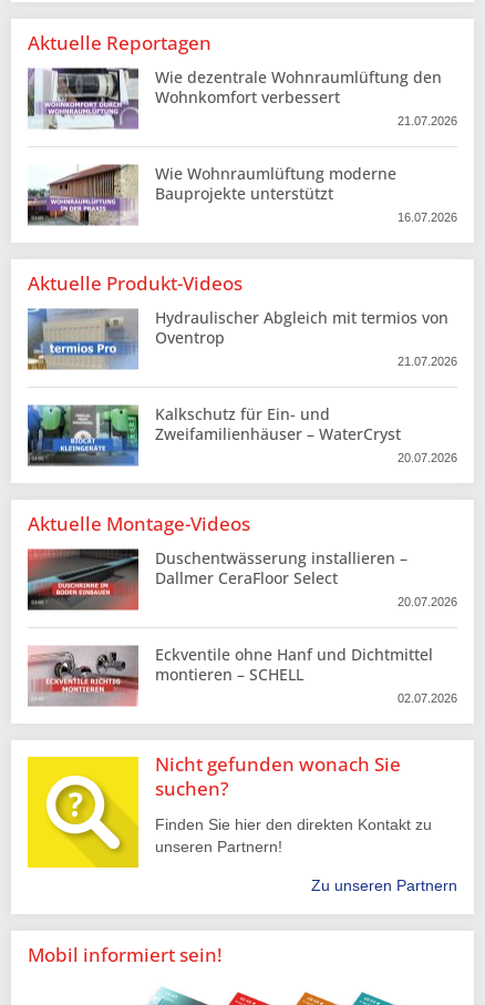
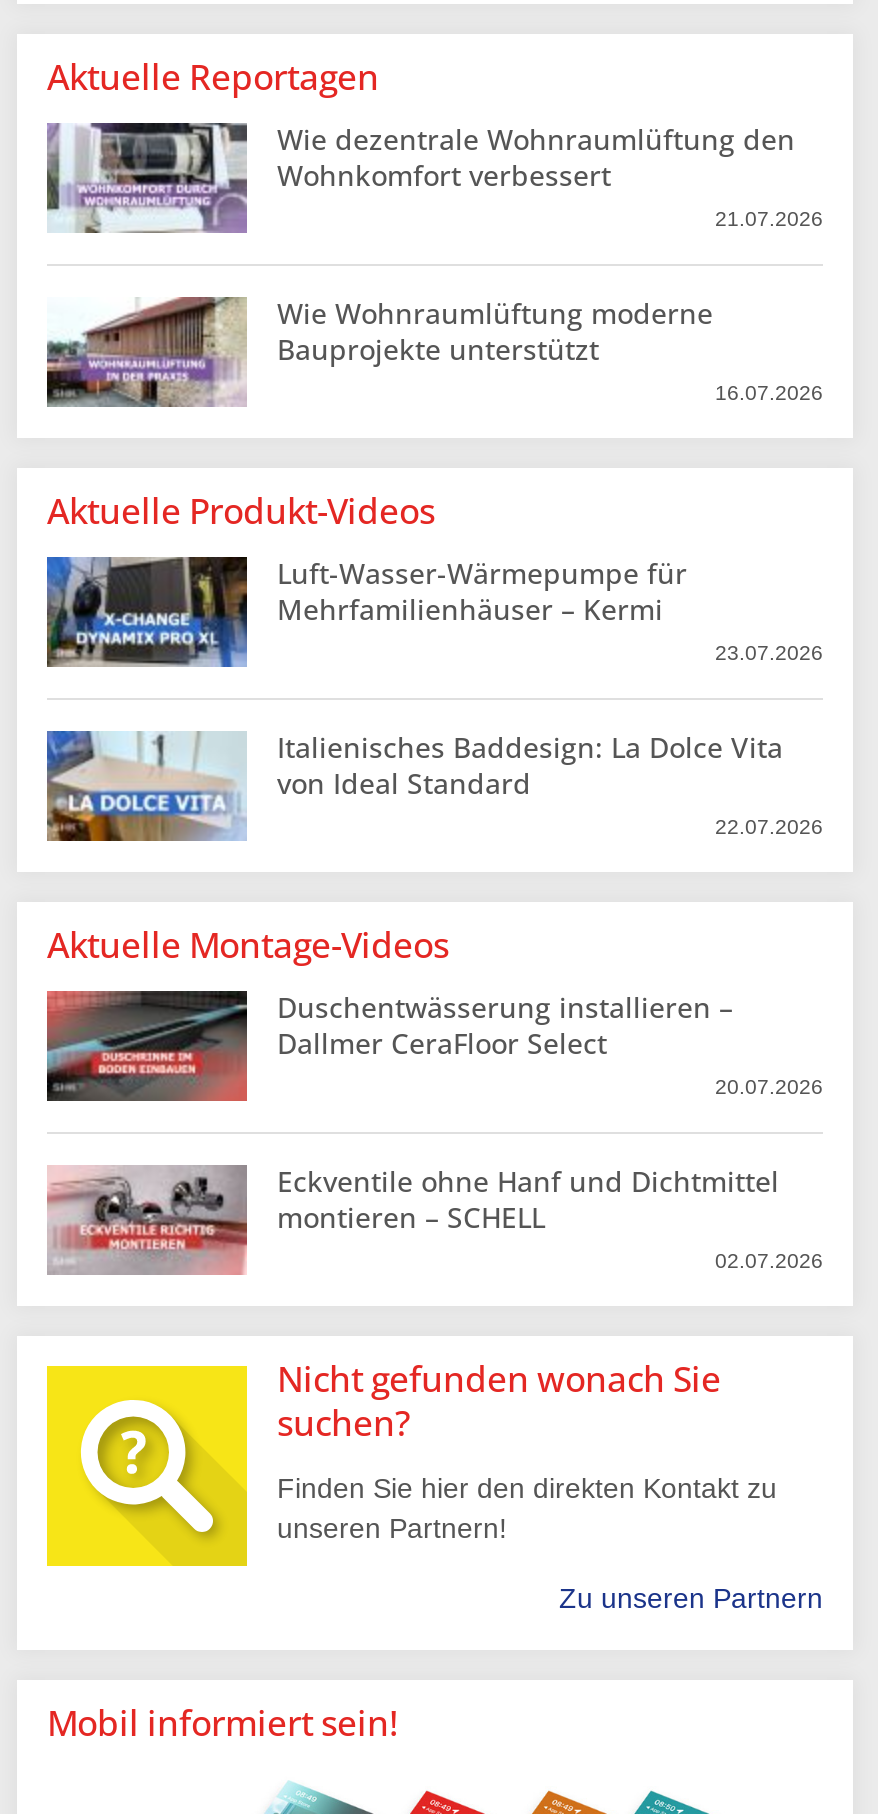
[28,307,457,370] [image] | Hydraulischer Abgleich mit termios von | Oventrop | 21.07.2026 -> [47,555,823,668] [image] | Luft-Wasser-Wärmepumpe für | Mehrfamilienhäuser – Kermi | 23.07.2026
[27,404,457,466] [image] | Kalkschutz für Ein- und | Zweifamilienhäuser – WaterCryst | 20.07.2026 -> [45,729,823,842] [image] | Italienisches Baddesign: La Dolce Vita | von Ideal Standard | 22.07.2026

